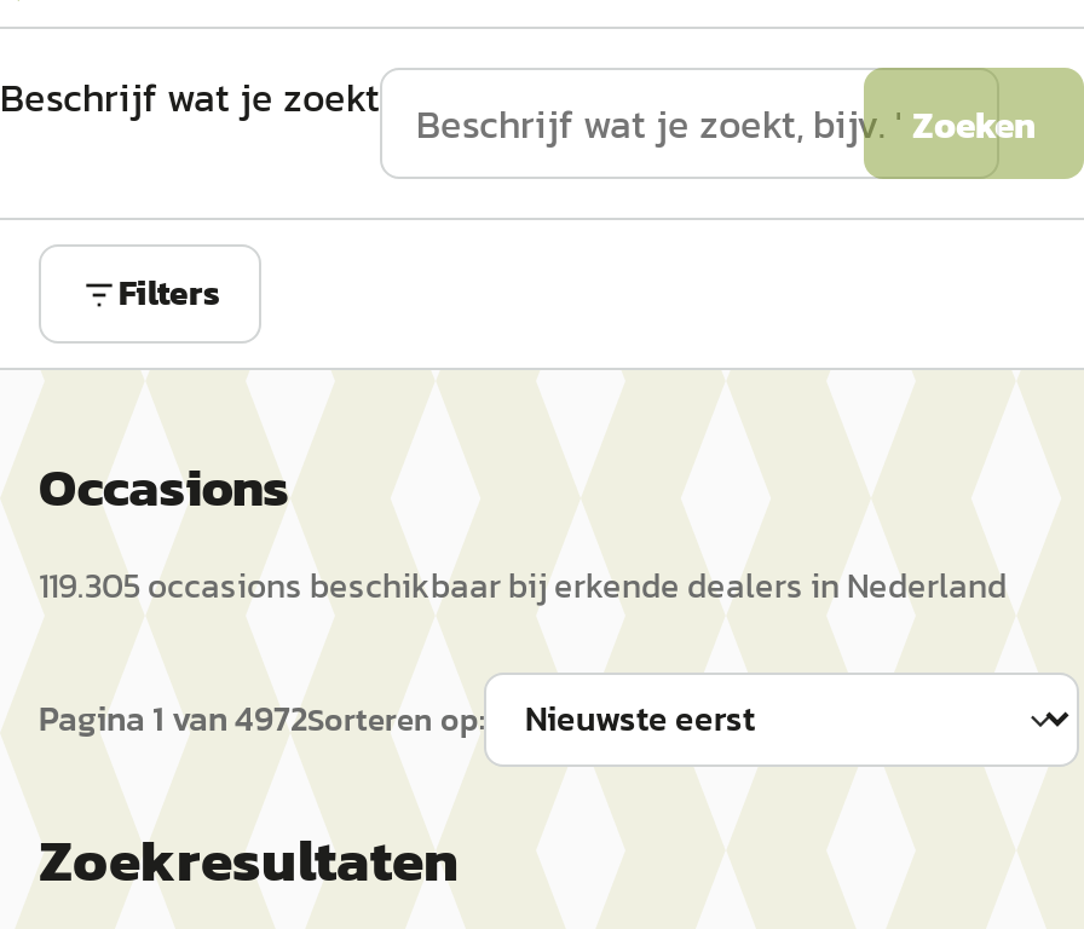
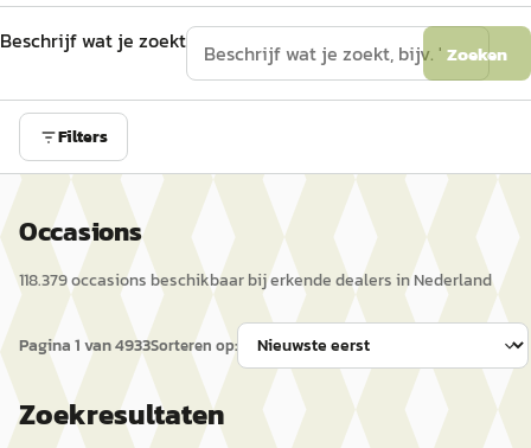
[39,561,1007,612] 119.305 occasions beschikbaar bij erkende dealers in Nederland -> [19,268,492,293] 118.379 occasions beschikbaar bij erkende dealers in Nederland
[39,694,484,745] Pagina 1 van4972Sorteren op: -> [19,333,237,358] Pagina 1 van4933Sorteren op:

